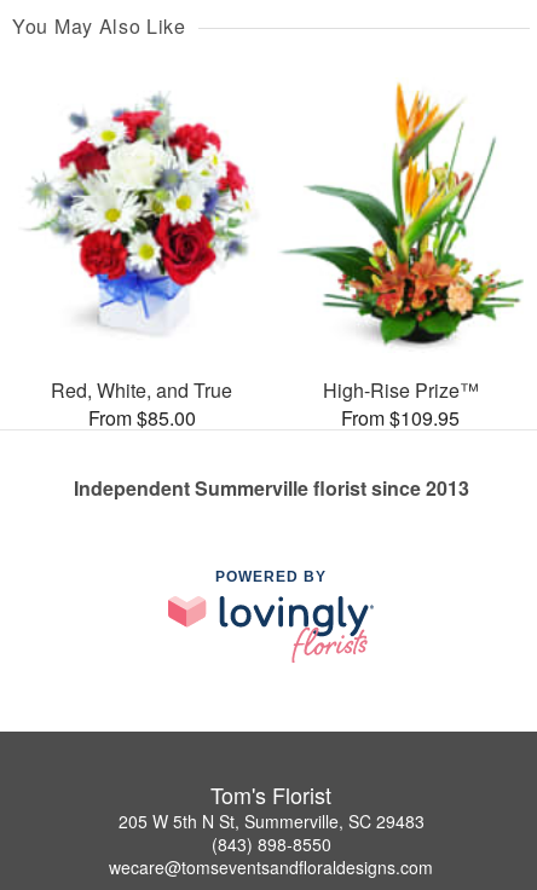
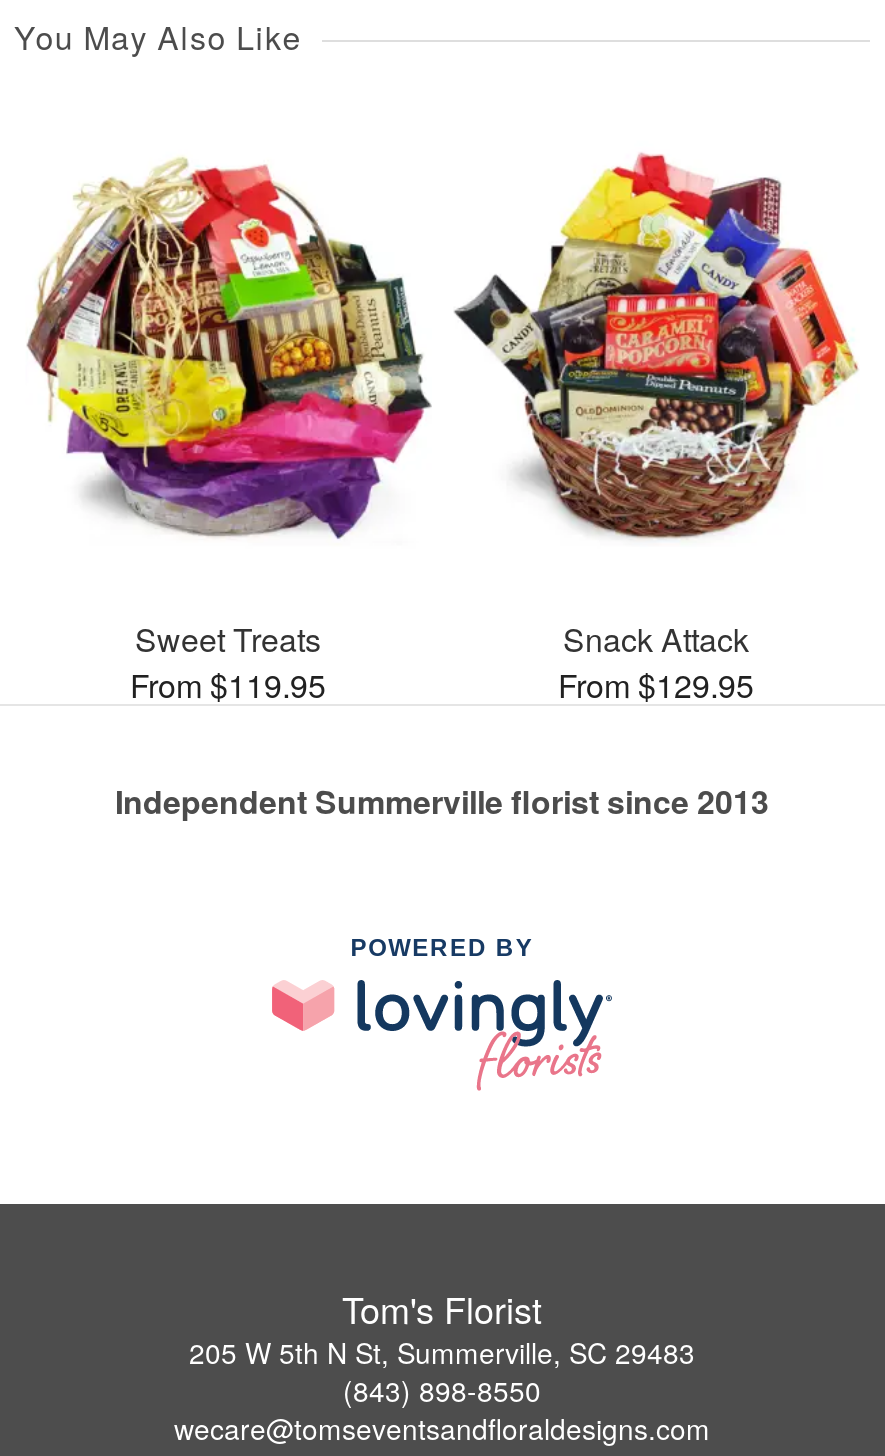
[279,82,524,432] [image] | High-Rise Prize™ | From $109.95 -> [454,132,860,708] [image] | Snack Attack | From $129.95
[21,94,264,432] [image] | Red, White, and True | From $85.00 -> [26,152,432,708] [image] | Sweet Treats | From $119.95

